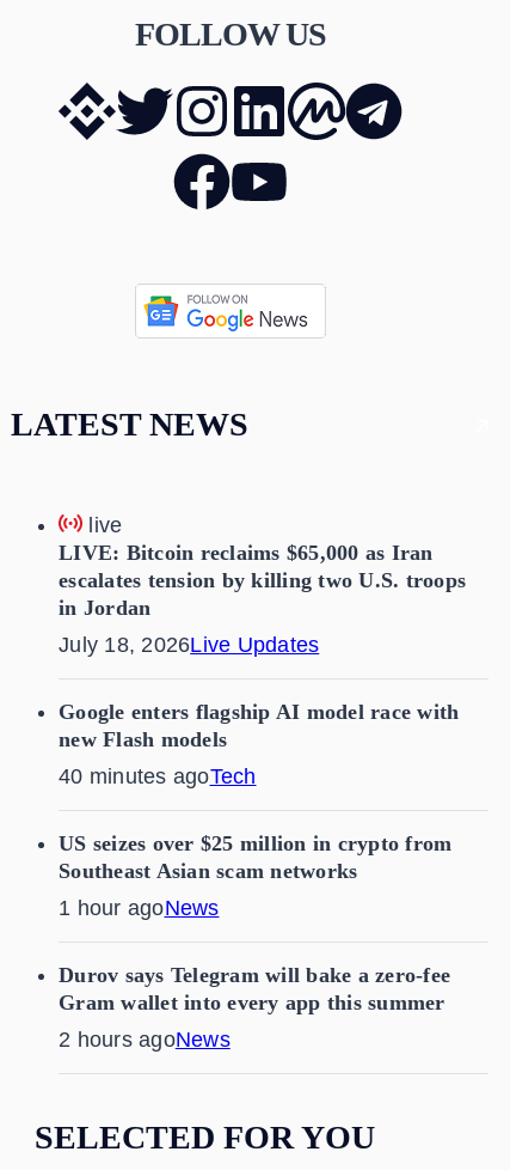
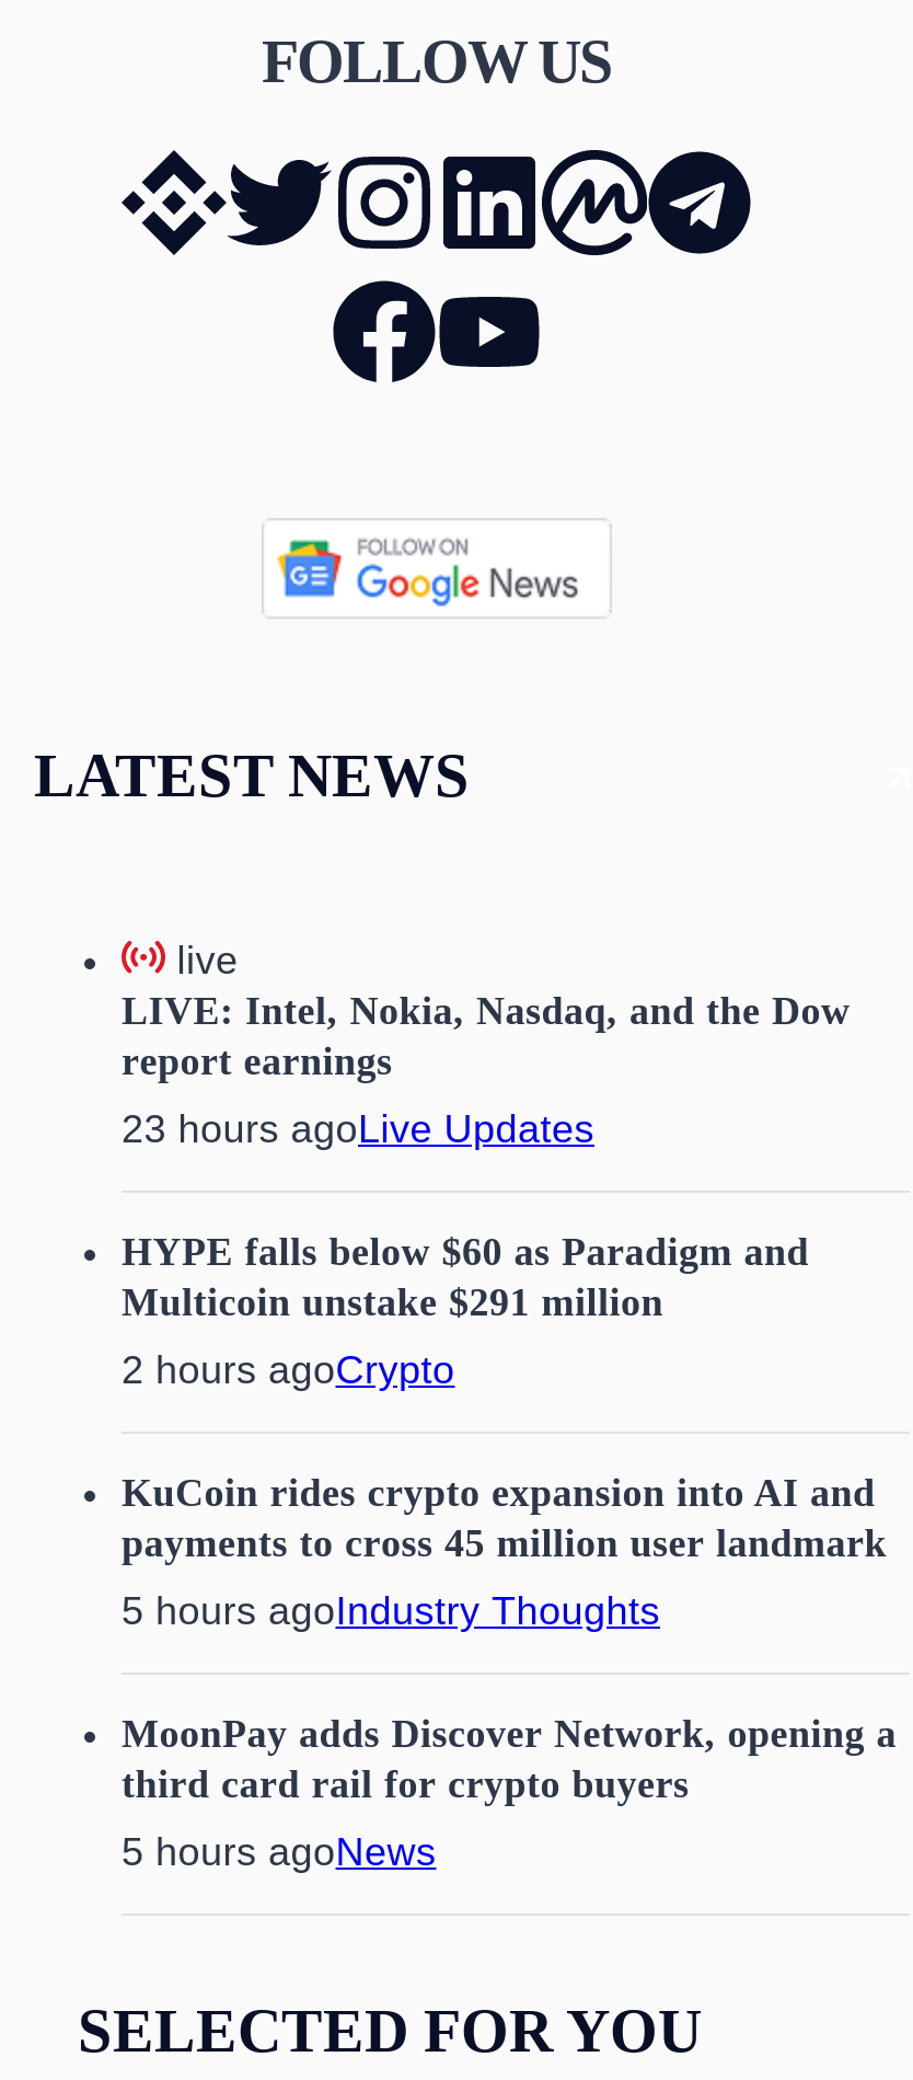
[59,541,466,620] LIVE: Bitcoin reclaims $65,000 as Iran | escalates tension by killing two U.S. troops | in Jordan -> [122,989,850,1083] LIVE: Intel, Nokia, Nasdaq, and the Dow | report earnings
[59,633,319,657] July 18, 2026Live Updates -> [122,1107,594,1151] 23 hours agoLive Updates
[59,700,459,751] Google enters flagship AI model race with | new Flash models -> [122,1230,809,1324] HYPE falls below $60 as Paradigm and | Multicoin unstake $291 million
[59,764,256,788] 40 minutes agoTech -> [122,1348,455,1392] 2 hours agoCrypto
[59,831,452,883] US seizes over $25 million in crypto from | Southeast Asian scam networks -> [122,1471,887,1565] KuCoin rides crypto expansion into AI and | payments to cross 45 million user landmark
[59,896,219,920] 1 hour agoNews -> [122,1589,660,1633] 5 hours agoIndustry Thoughts
[59,963,450,1014] Durov says Telegram will bake a zero-fee | Gram wallet into every app this summer -> [122,1712,897,1806] MoonPay adds Discover Network, opening a | third card rail for crypto buyers
[59,1028,230,1052] 2 hours agoNews -> [122,1830,436,1874] 5 hours agoNews

